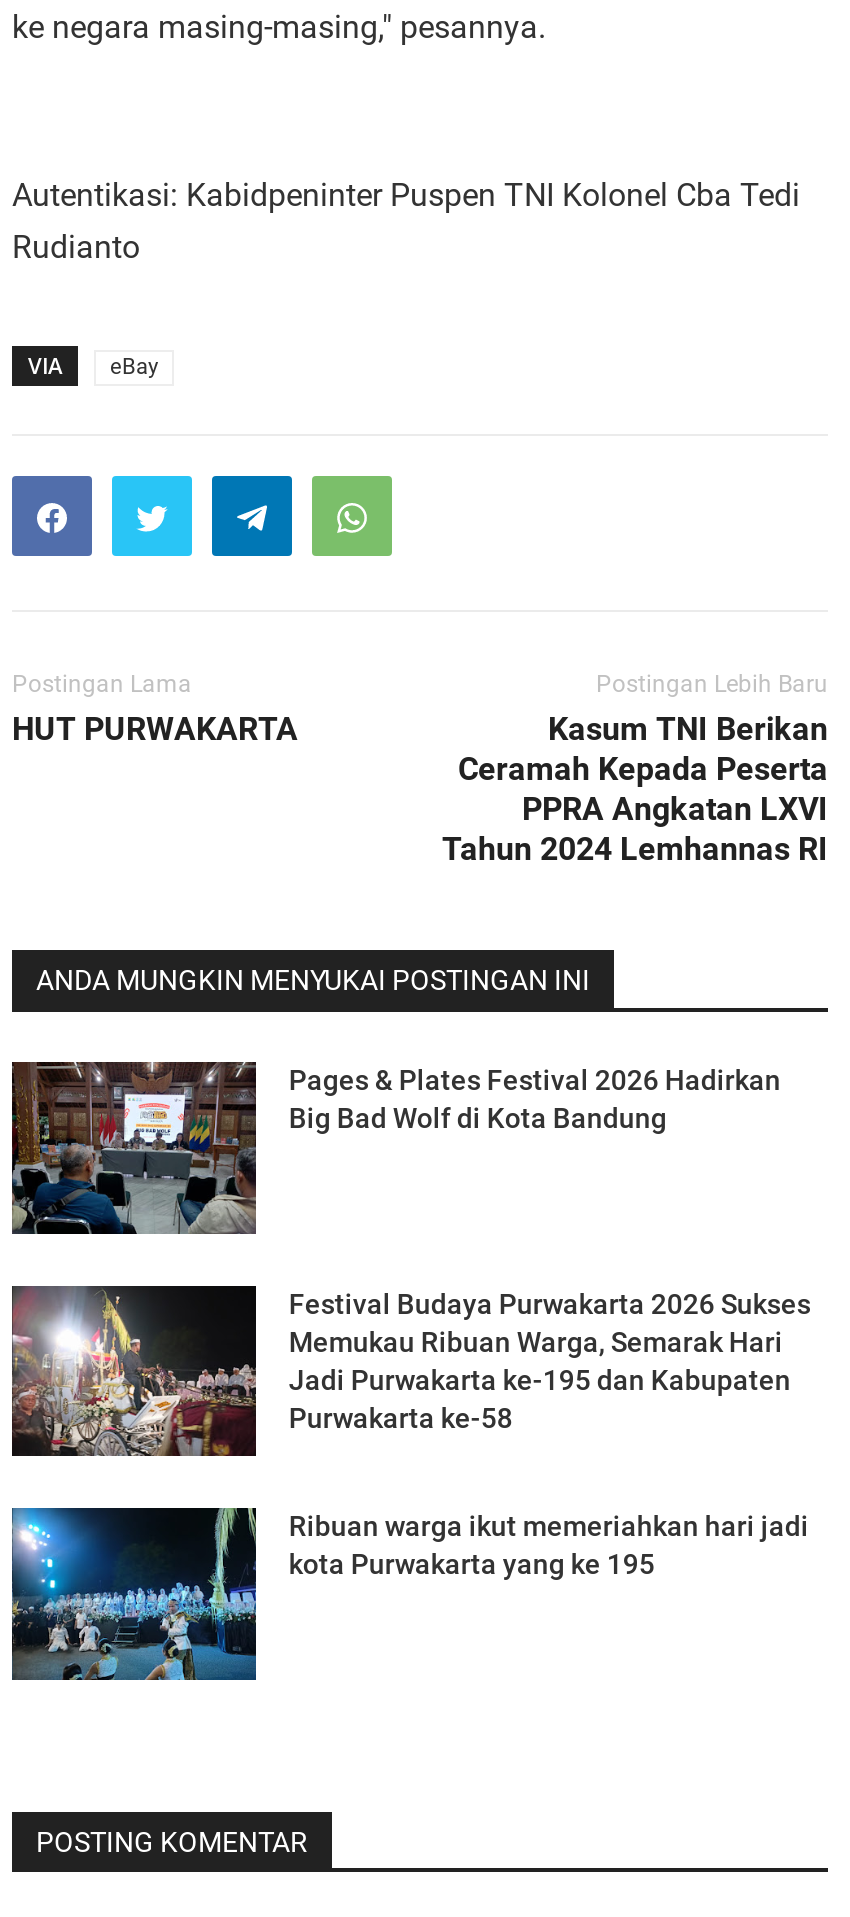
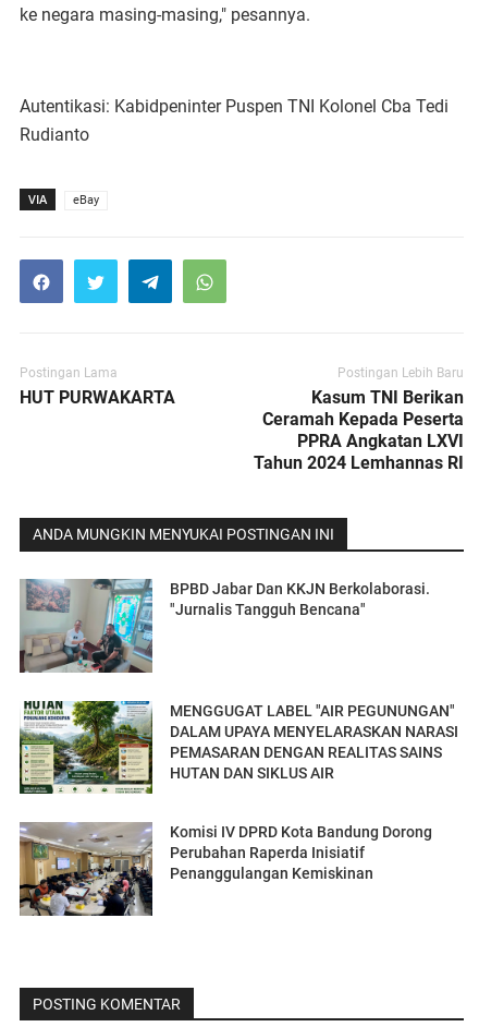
[12,1060,781,1236] [image] | Pages & Plates Festival 2026 Hadirkan | Big Bad Wolf di Kota Bandung -> [19,578,430,673] [image] | BPBD Jabar Dan KKJN Berkolaborasi. | "Jurnalis Tangguh Bencana"
[10,1284,811,1458] [image] | Festival Budaya Purwakarta 2026 Sukses | Memukau Ribuan Warga, Semarak Hari | Jadi Purwakarta ke-195 dan Kabupaten | Purwakarta ke-58 -> [20,700,459,795] [image] | MENGGUGAT LABEL "AIR PEGUNUNGAN" | DALAM UPAYA MENYELARASKAN NARASI | PEMASARAN DENGAN REALITAS SAINS | HUTAN DAN SIKLUS AIR
[10,1506,809,1682] [image] | Ribuan warga ikut memeriahkan hari jadi | kota Purwakarta yang ke 195 -> [19,821,433,917] [image] | Komisi IV DPRD Kota Bandung Dorong | Perubahan Raperda Inisiatif | Penanggulangan Kemiskinan

